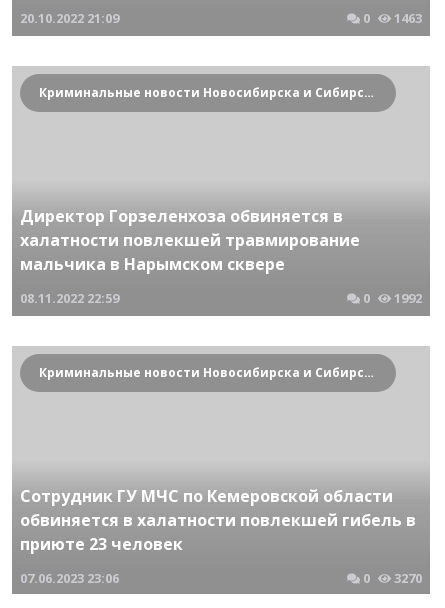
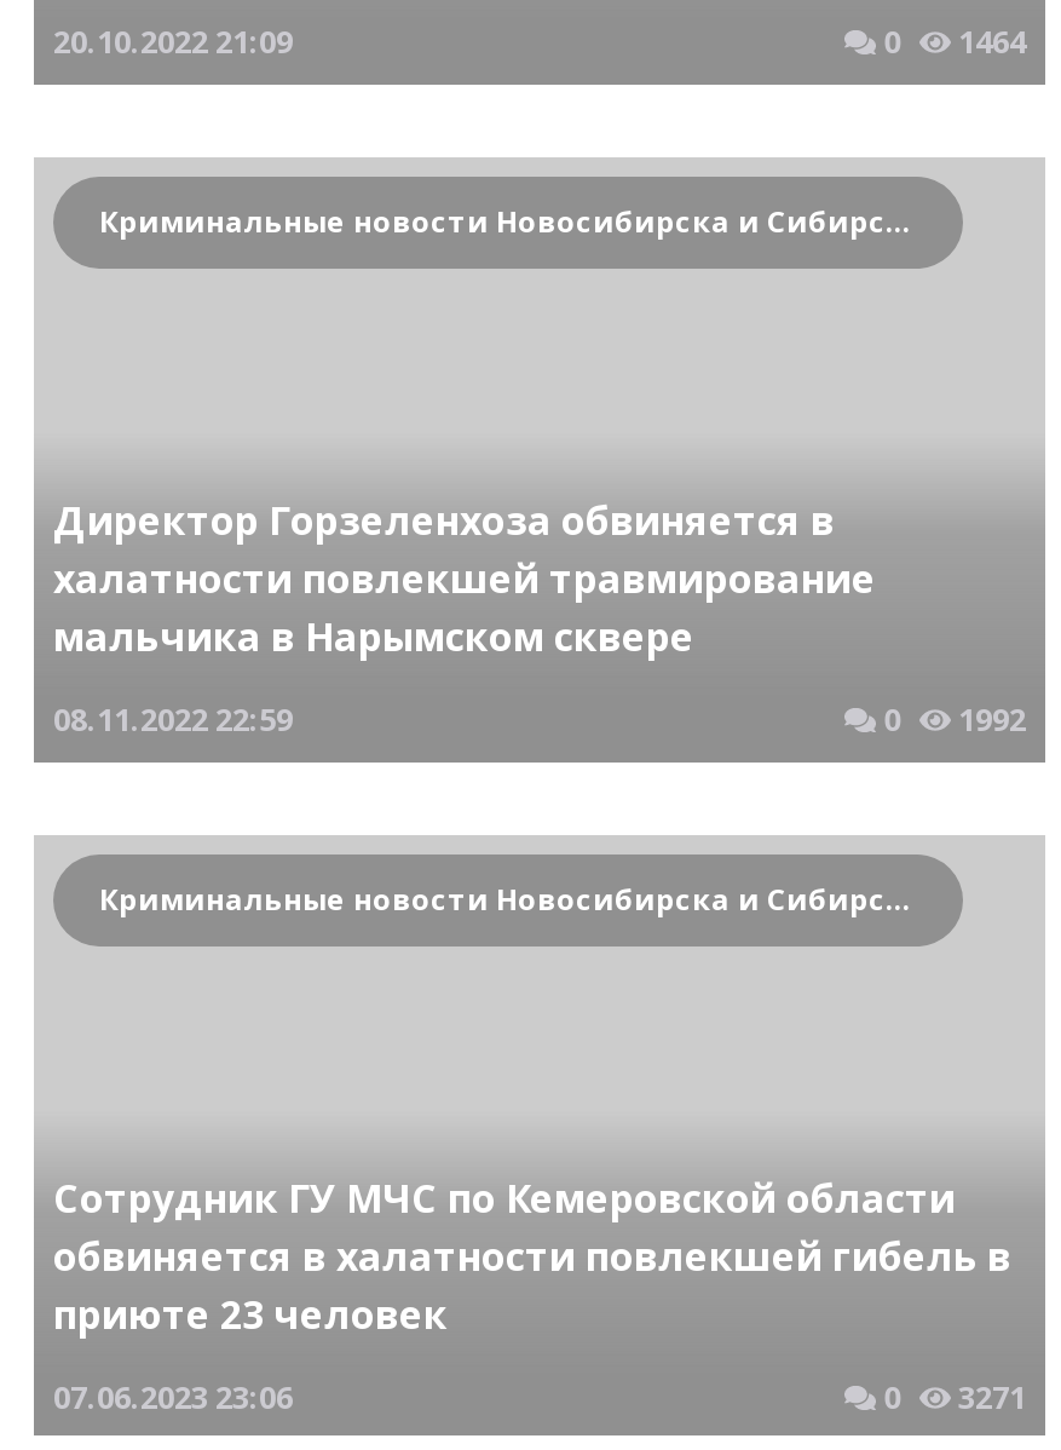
[360,9,422,27] 0 1463 -> [876,19,1026,63] 0 1464
[360,569,422,587] 0 3270 -> [876,1375,1026,1419] 0 3271

